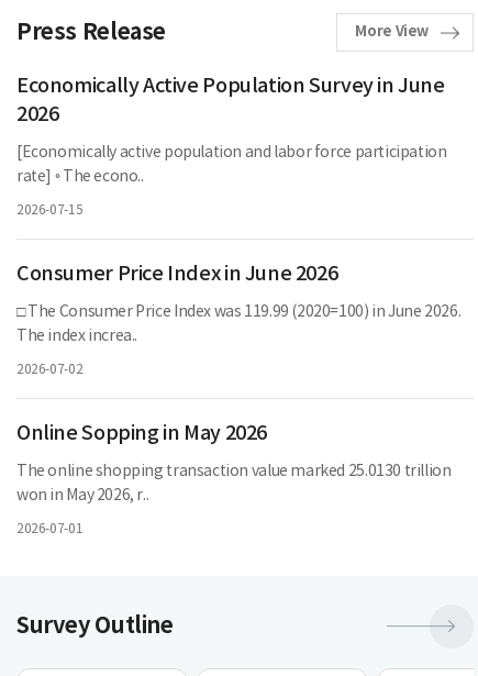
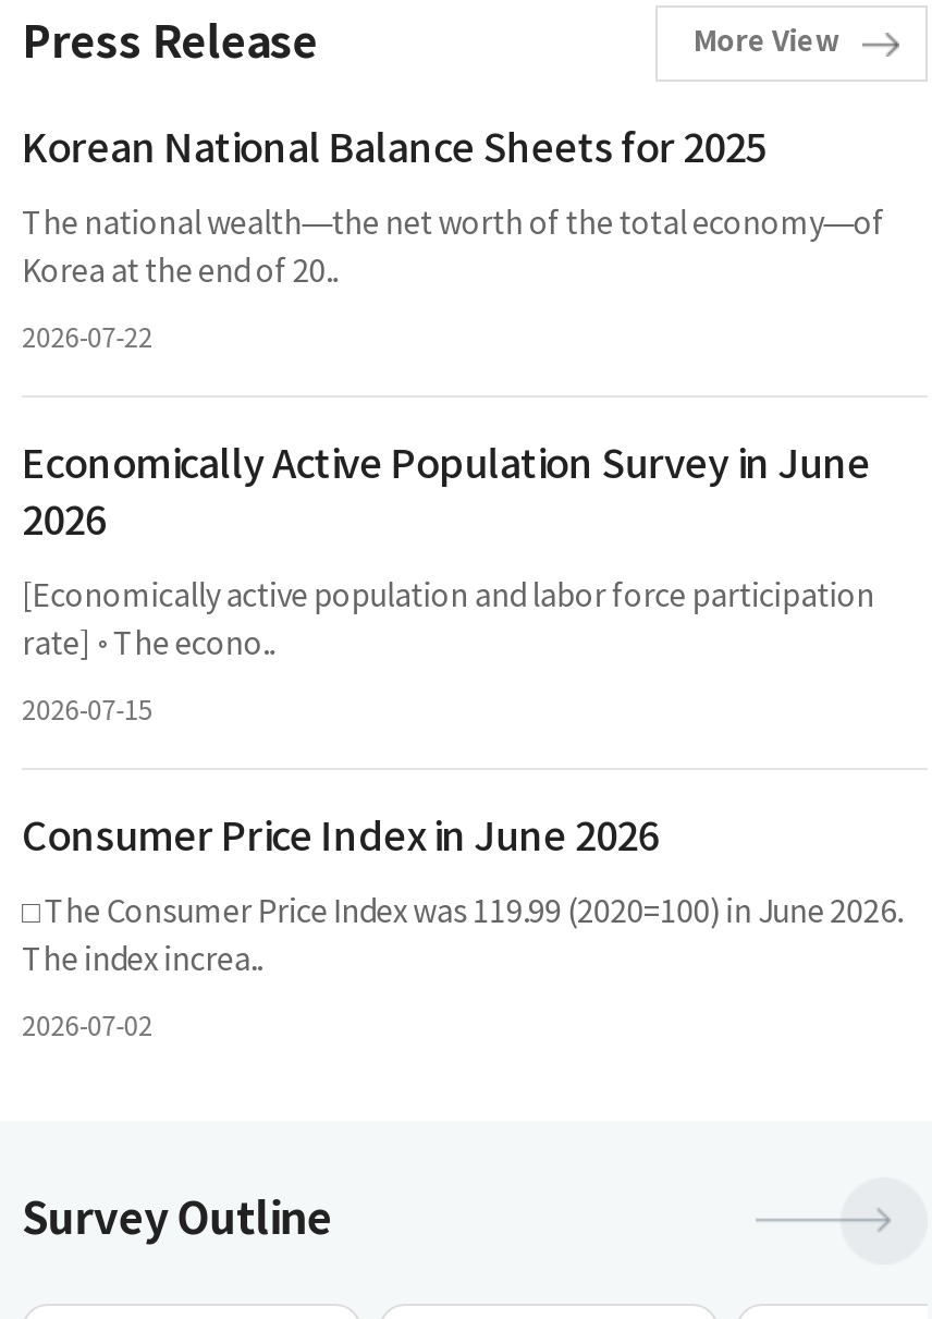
none -> [22,127,884,354] Korean National Balance Sheets for 2025 | The national wealth—the net worth of the total economy—of | Korea at the end of 20.. | 2026-07-22
moved [16,75,447,377] -> [22,443,875,1042]: Economically Active Population Survey in June | 2026 | [Economically active population and labor force participation | 2026-07-15 | Consumer Price Index in June 2026 | The index increa.. | 2026-07-02
[16,422,451,536] Online Sopping in May 2026 | The online shopping transaction value marked 25.0130 trillion | won in May 2026, r.. | 2026-07-01 -> none

